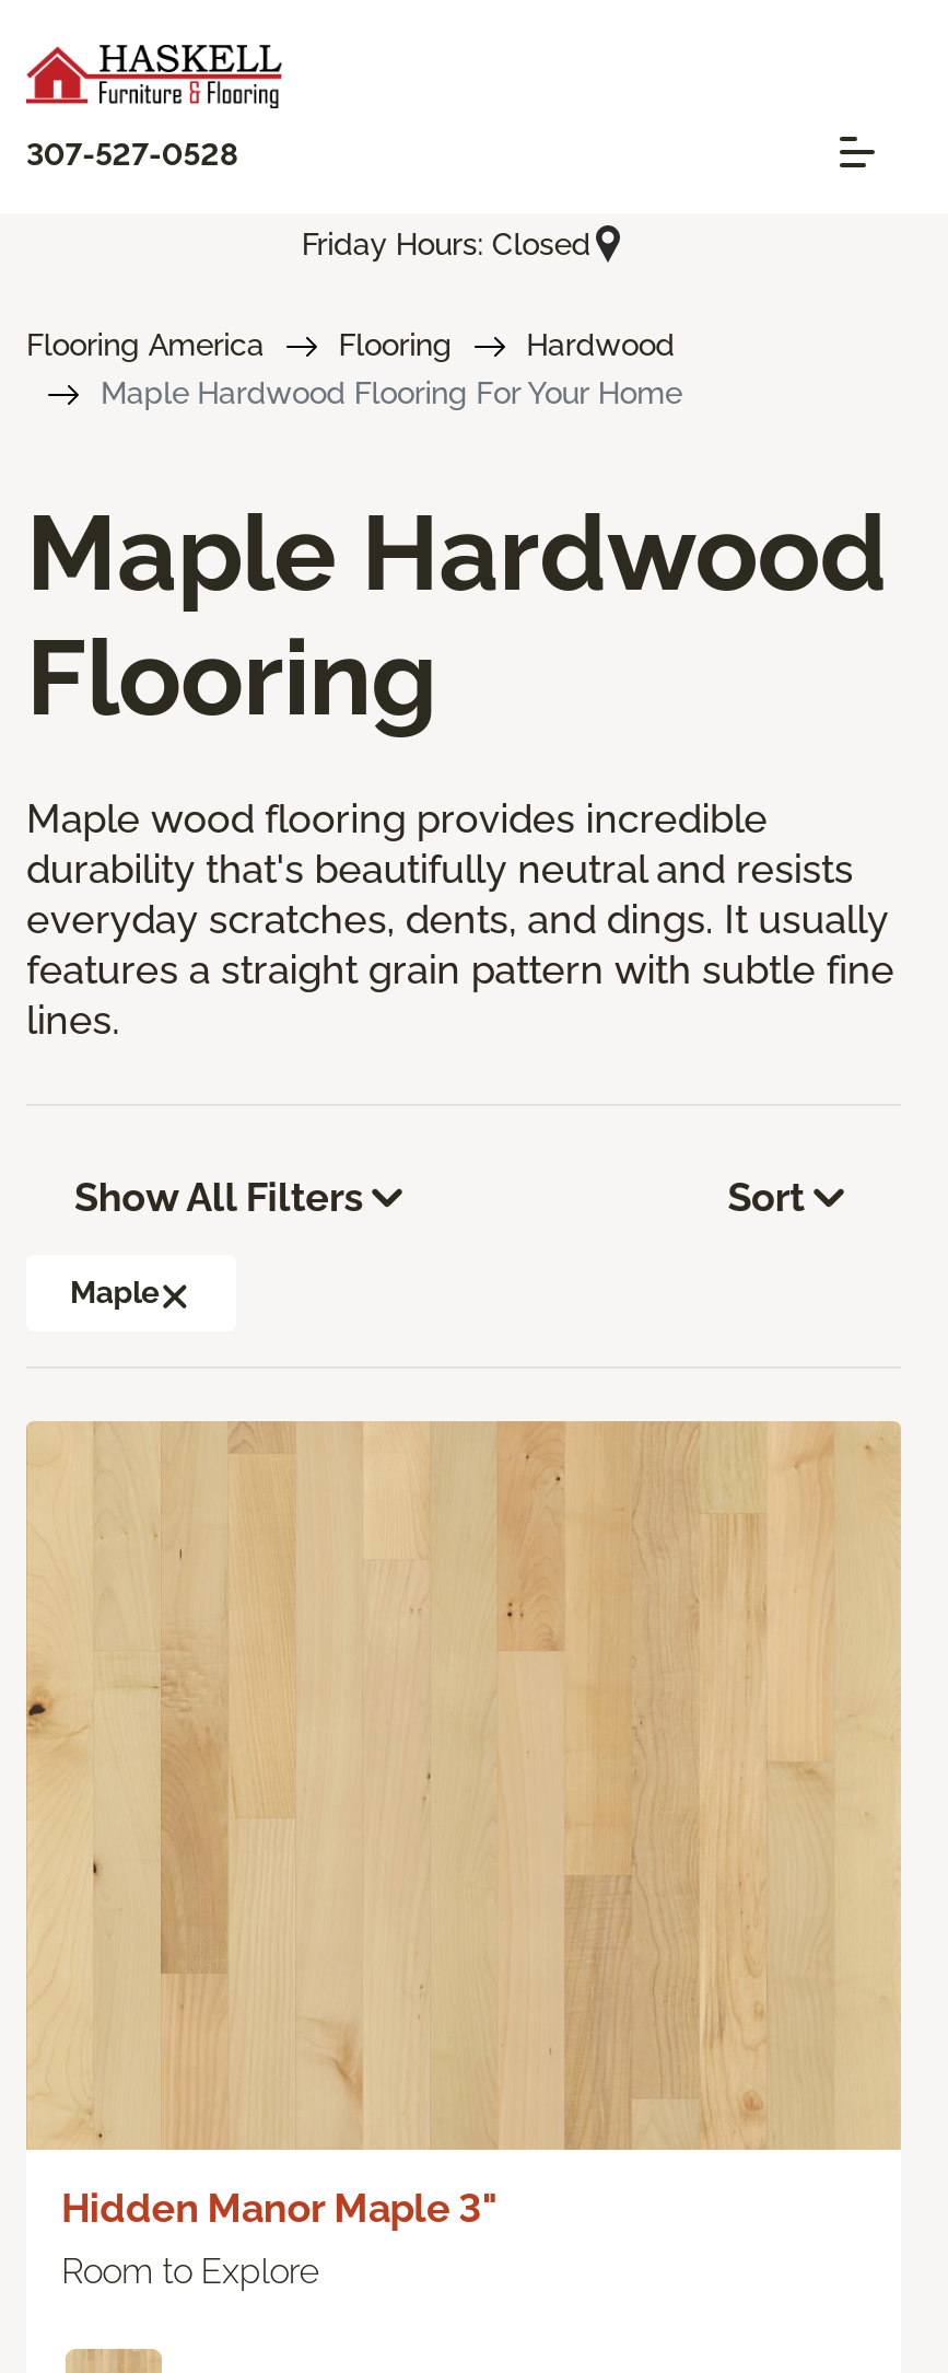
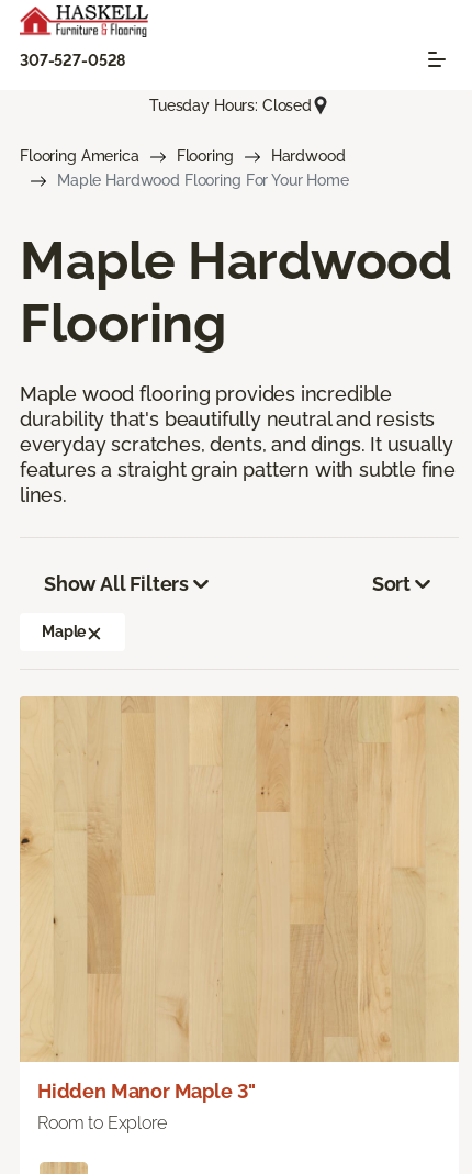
[302,226,591,261] Friday Hours: Closed -> [149,96,312,114] Tuesday Hours: Closed

